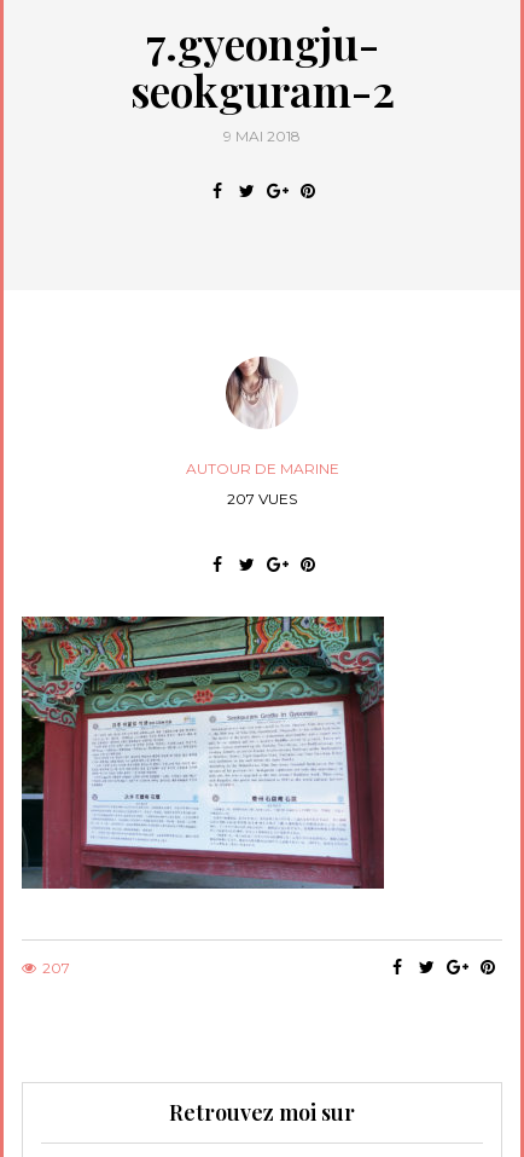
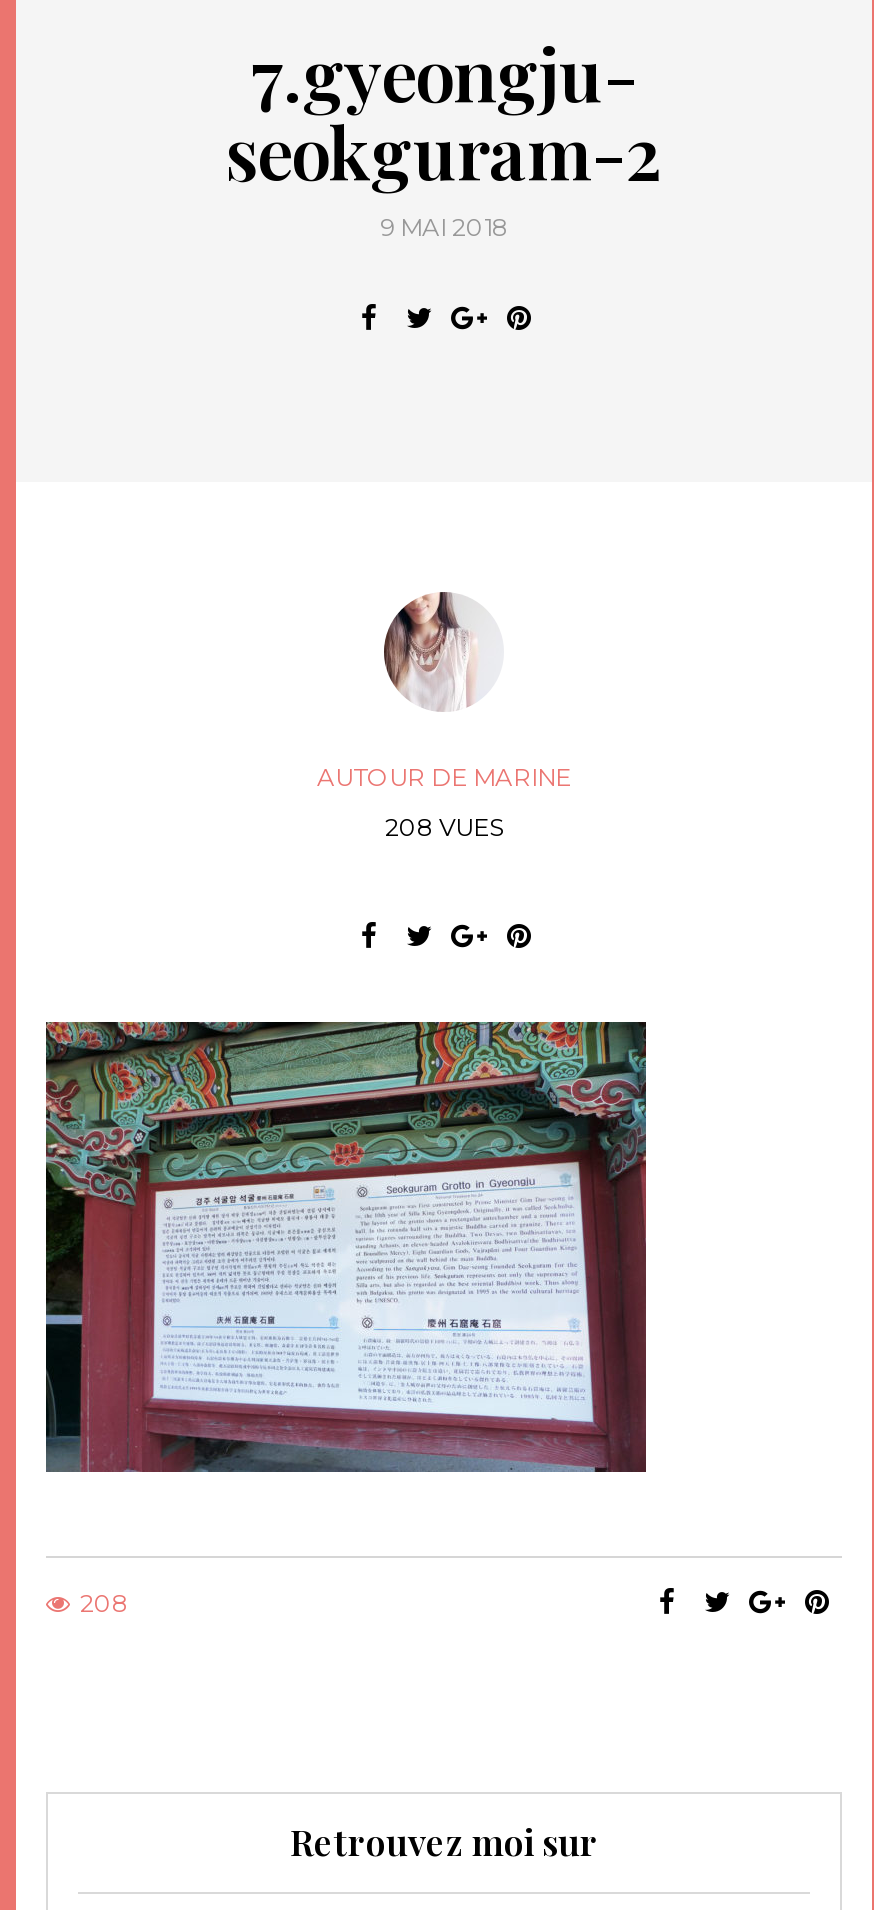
[227,489,297,508] 207 VUES -> [385,812,503,842] 208 VUES
[42,958,70,977] 207 -> [80,1588,128,1618] 208

